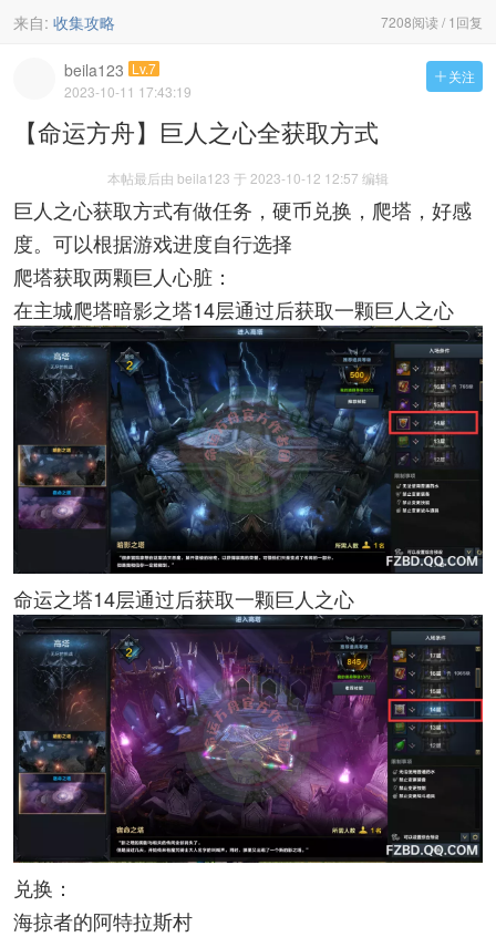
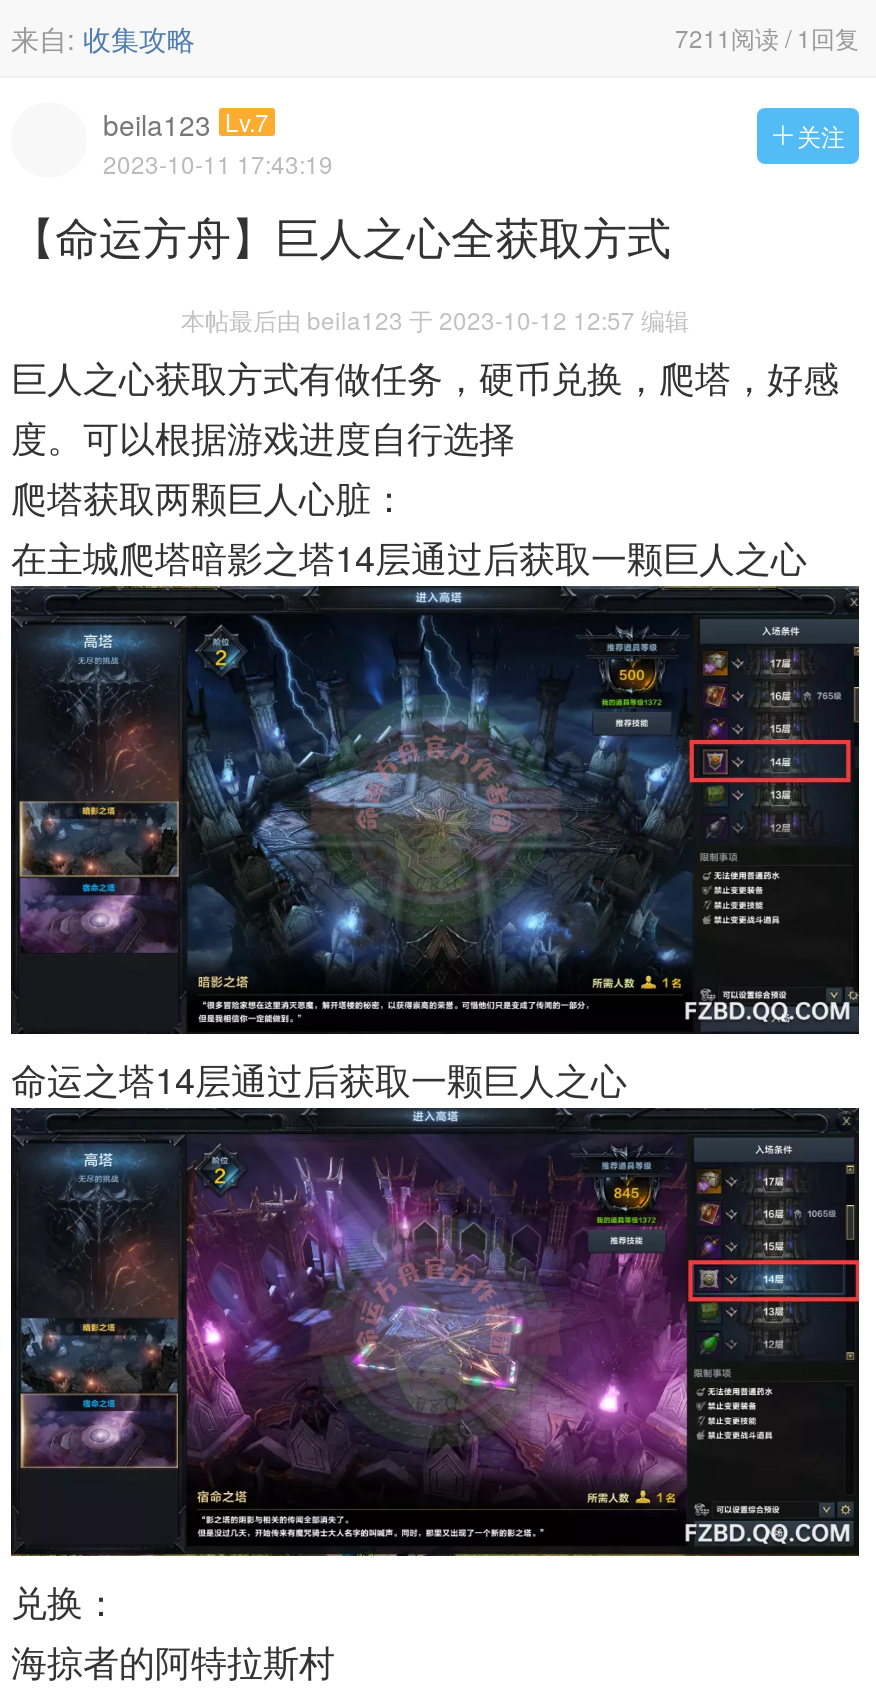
[381,12,483,31] 7208阅读 / 1回复 -> [675,20,859,54] 7211阅读 / 1回复

